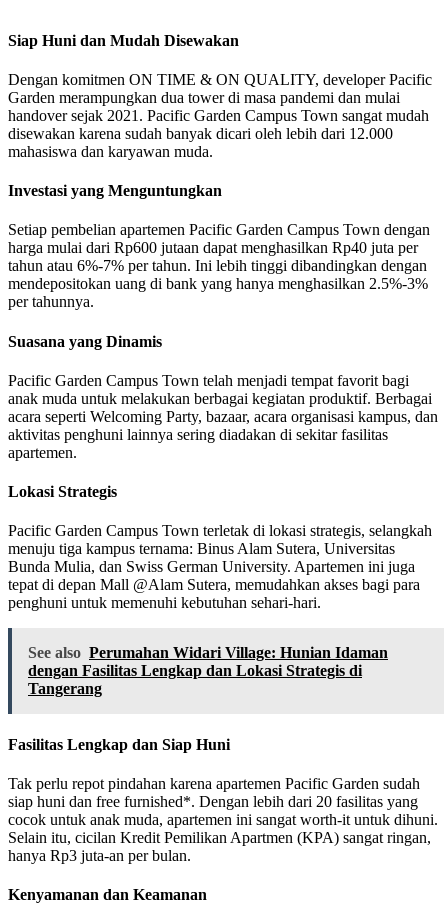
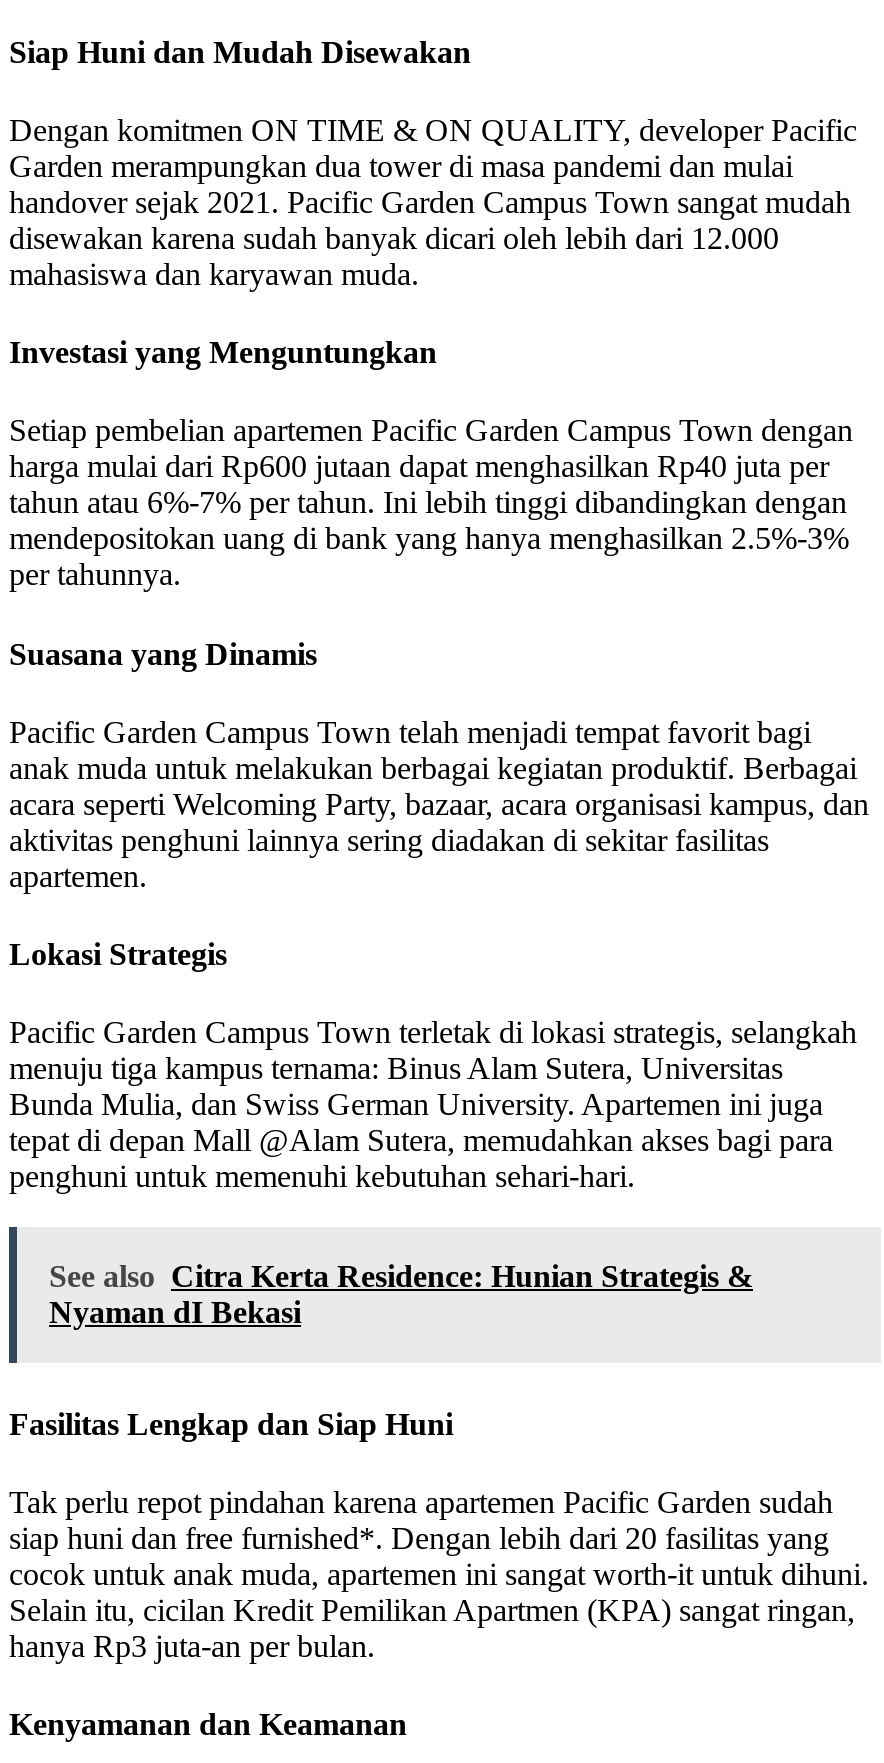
[28,644,388,697] See also Perumahan Widari Village: Hunian Idaman | dengan Fasilitas Lengkap dan Lokasi Strategis di | Tangerang -> [49,1260,753,1330] See also Citra Kerta Residence: Hunian Strategis & | Nyaman dI Bekasi

